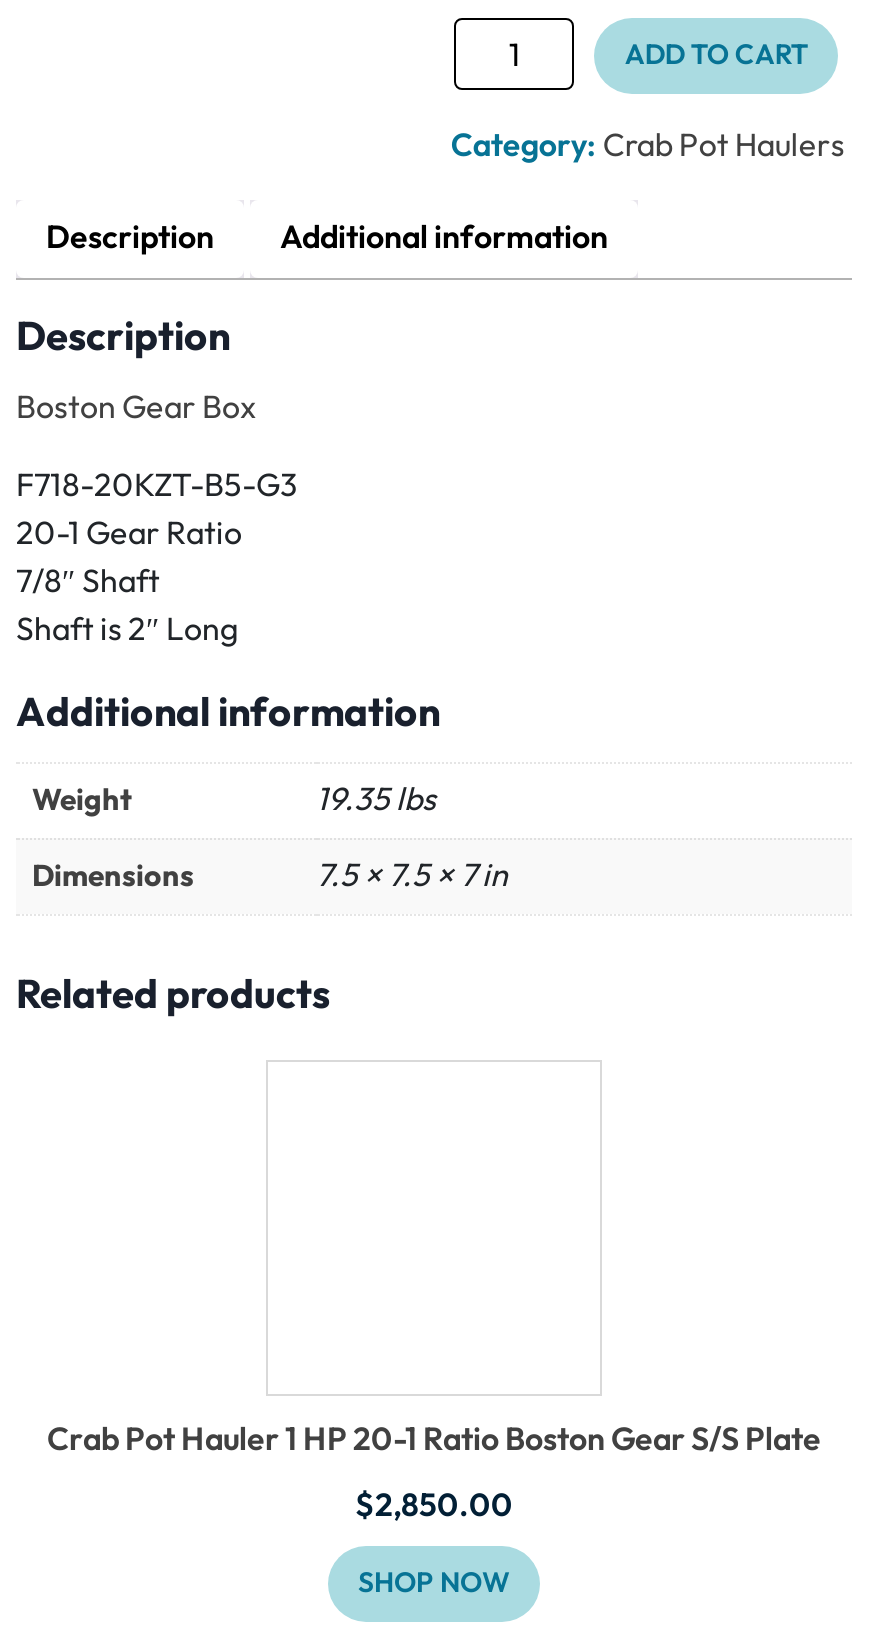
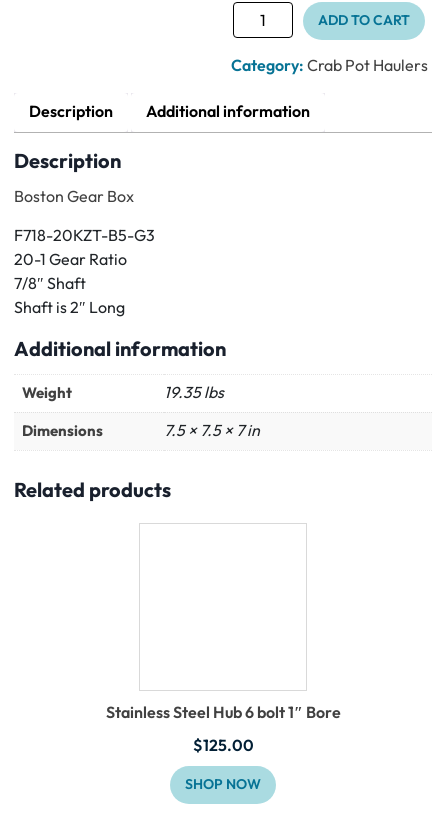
[47,1418,821,1462] Crab Pot Hauler 1 HP 20-1 Ratio Boston Gear S/S Plate -> [105,702,340,724] Stainless Steel Hub 6 bolt 1″ Bore
[355,1484,513,1528] $2,850.00 -> [192,735,253,757] $125.00

